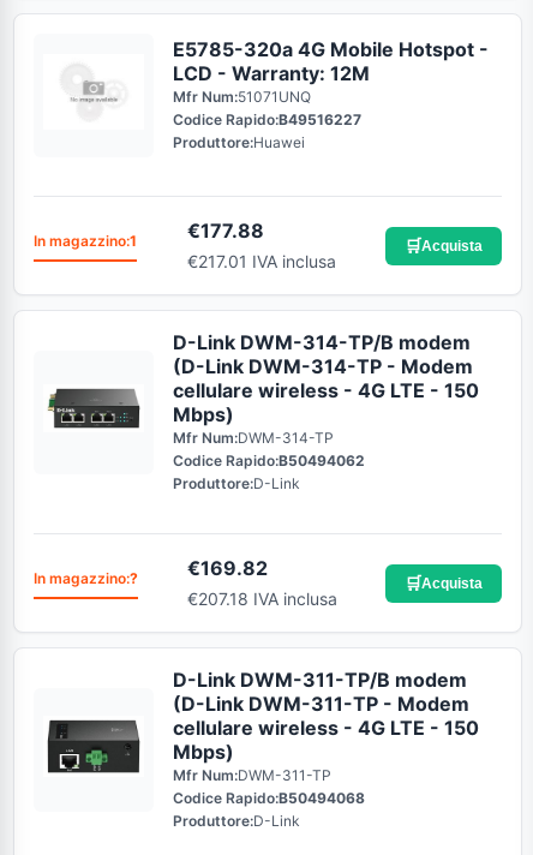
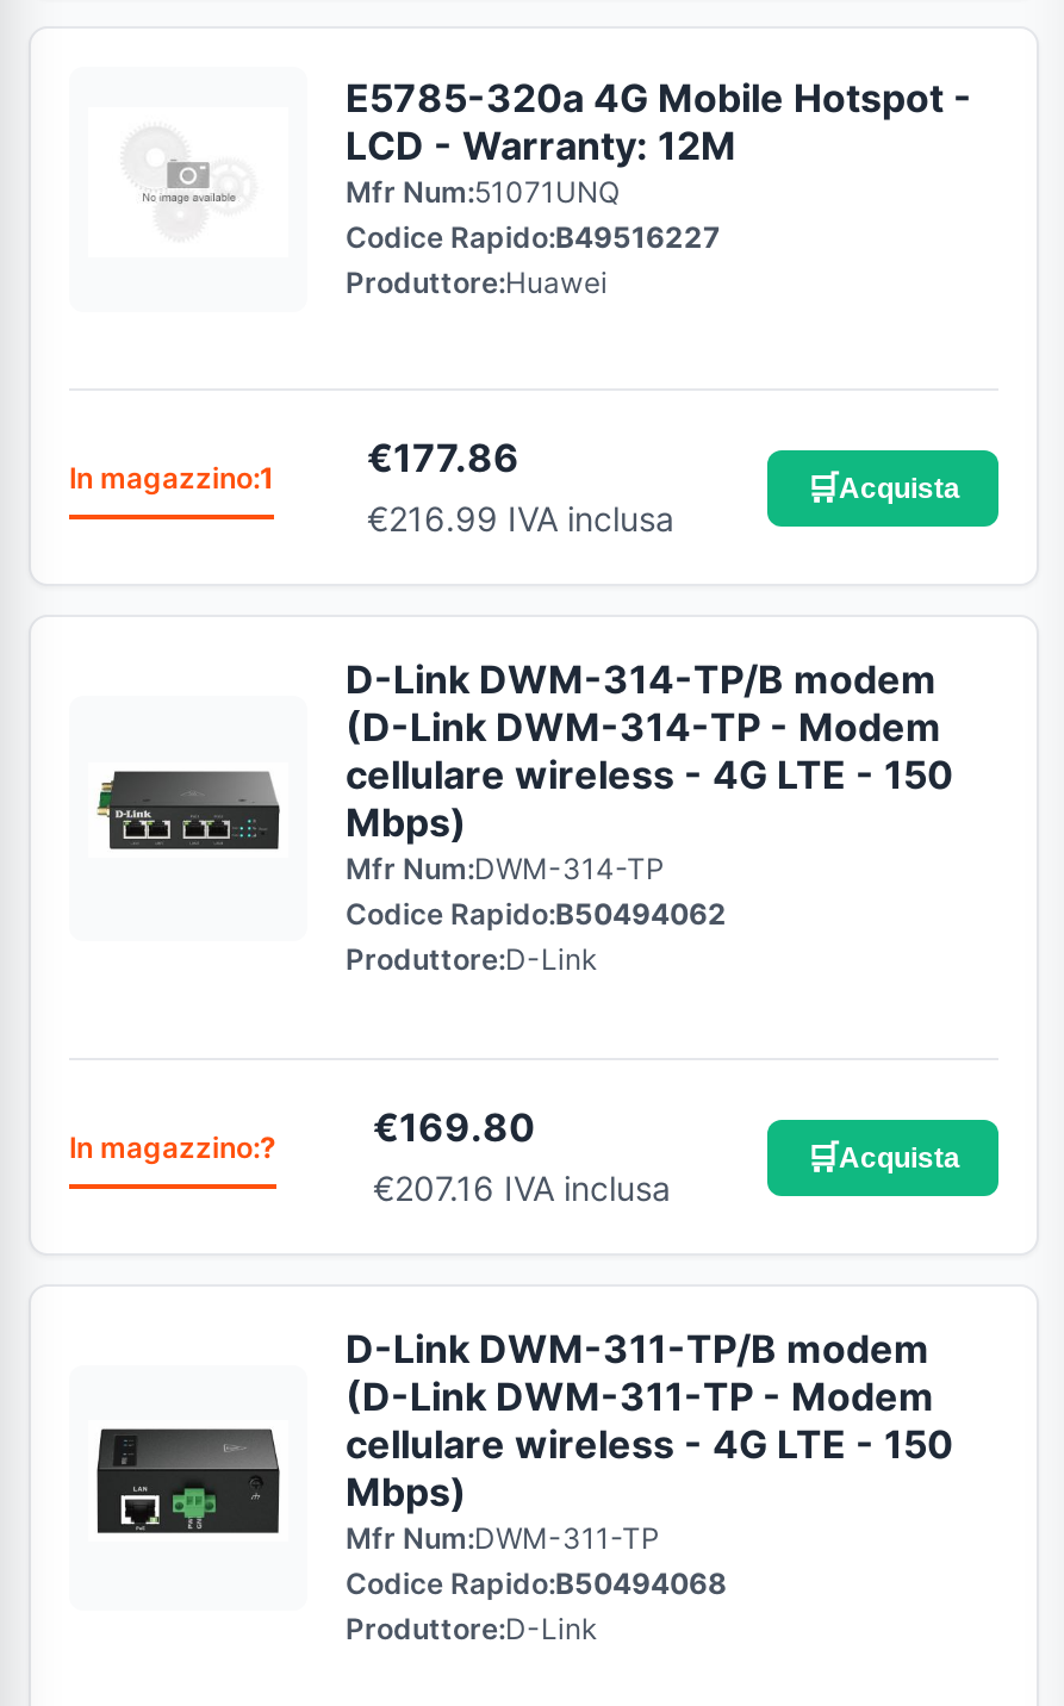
[187,219,263,243] €177.88 -> [367,435,519,482] €177.86
[187,251,336,272] €217.01 IVA inclusa -> [367,499,674,539] €216.99 IVA inclusa
[187,556,267,580] €169.82 -> [373,1104,535,1152] €169.80
[187,589,337,609] €207.18 IVA inclusa -> [373,1168,671,1209] €207.16 IVA inclusa

